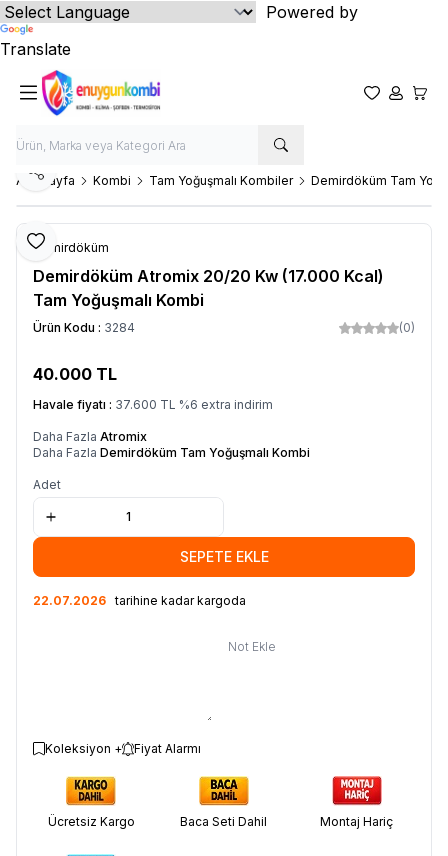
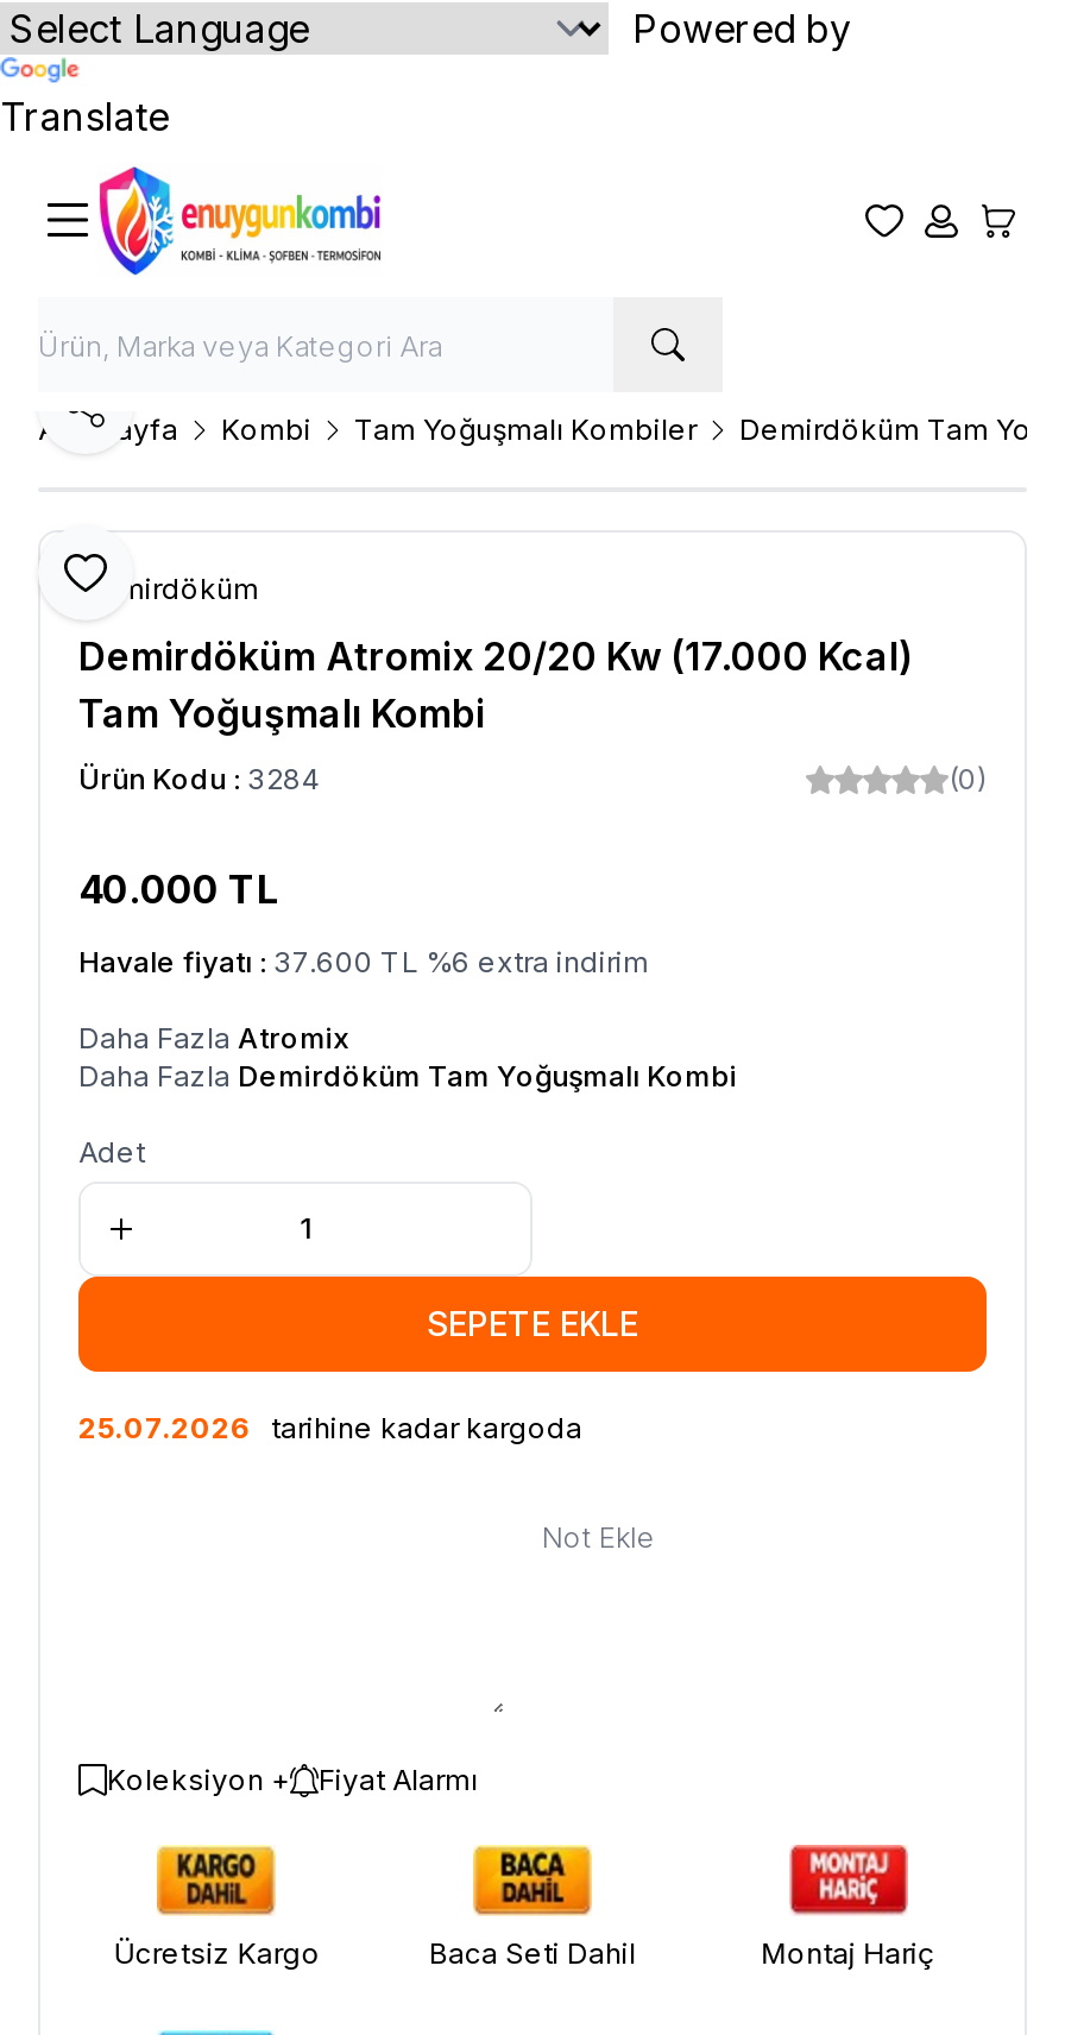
[33,593,246,608] 22.07.2026 tarihine kadar kargoda -> [78,1409,582,1445] 25.07.2026 tarihine kadar kargoda

